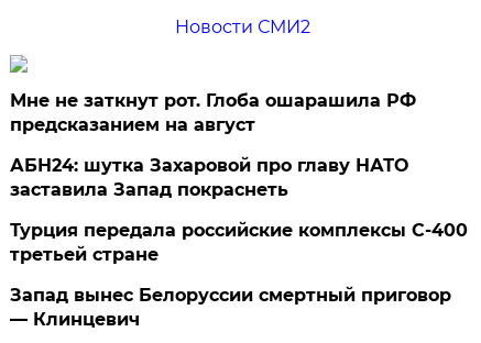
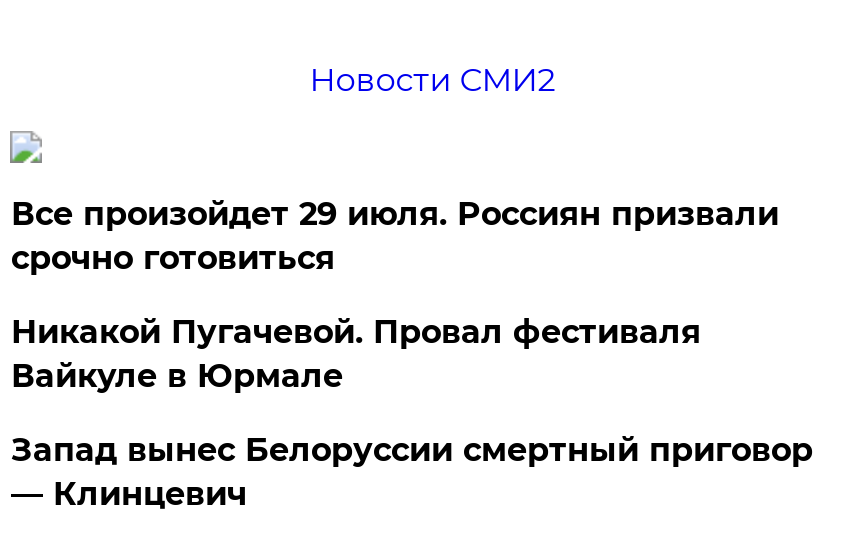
[10,90,468,265] Мне не заткнут рот. Глоба ошарашила РФ | предсказанием на август | АБН24: шутка Захаровой про главу НАТО | заставила Запад покраснеть | Турция передала российские комплексы С-400 | третьей стране -> [11,195,779,395] Все произойдет 29 июля. Россиян призвали | срочно готовиться | Никакой Пугачевой. Провал фестиваля | Вайкуле в Юрмале

